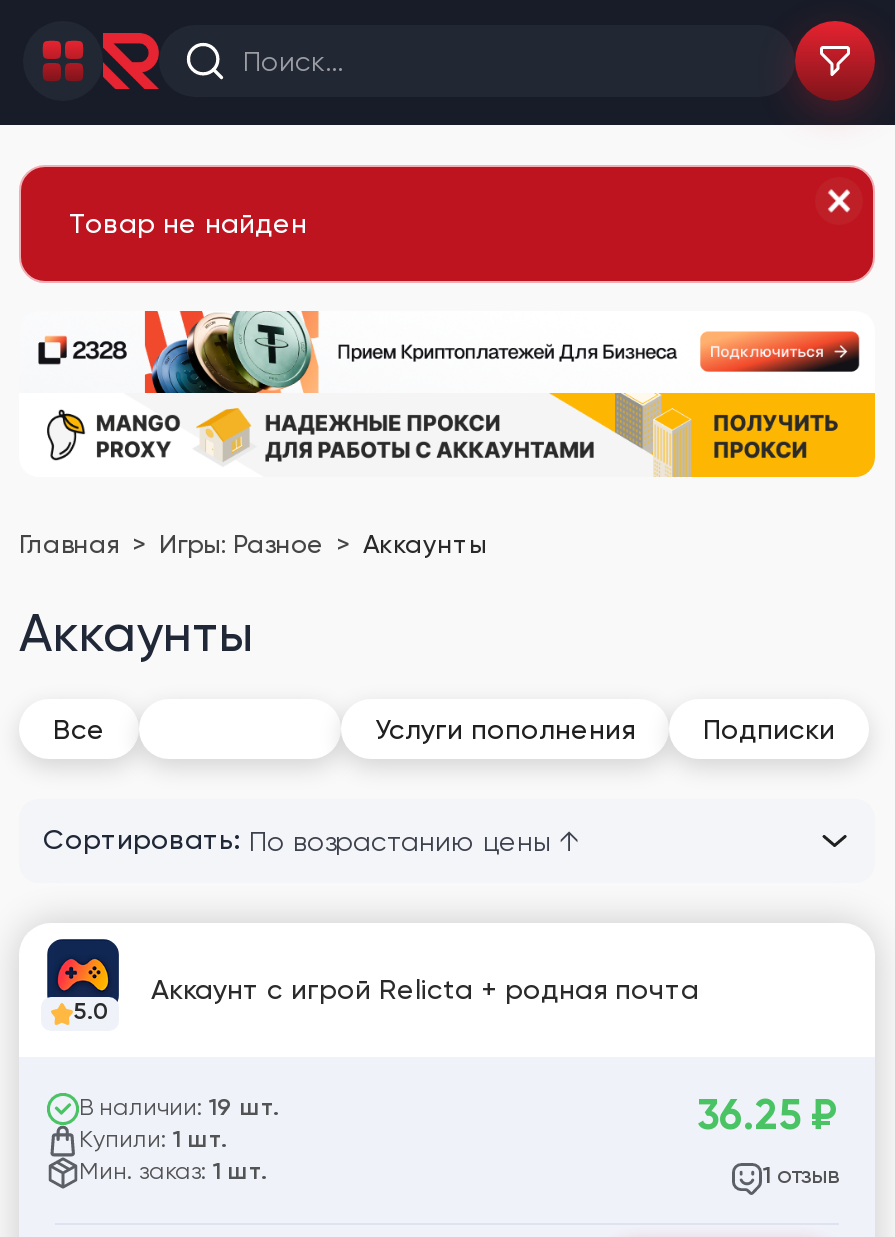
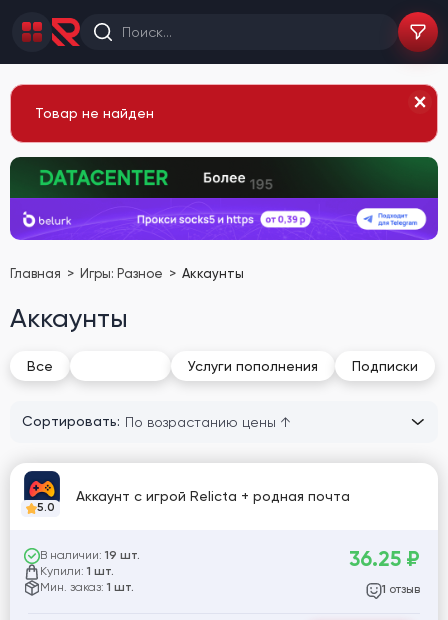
[19,309,877,479] [image] -> [9,156,439,241] [image]

